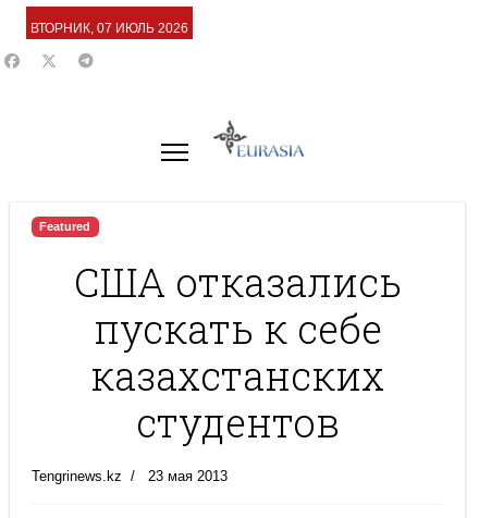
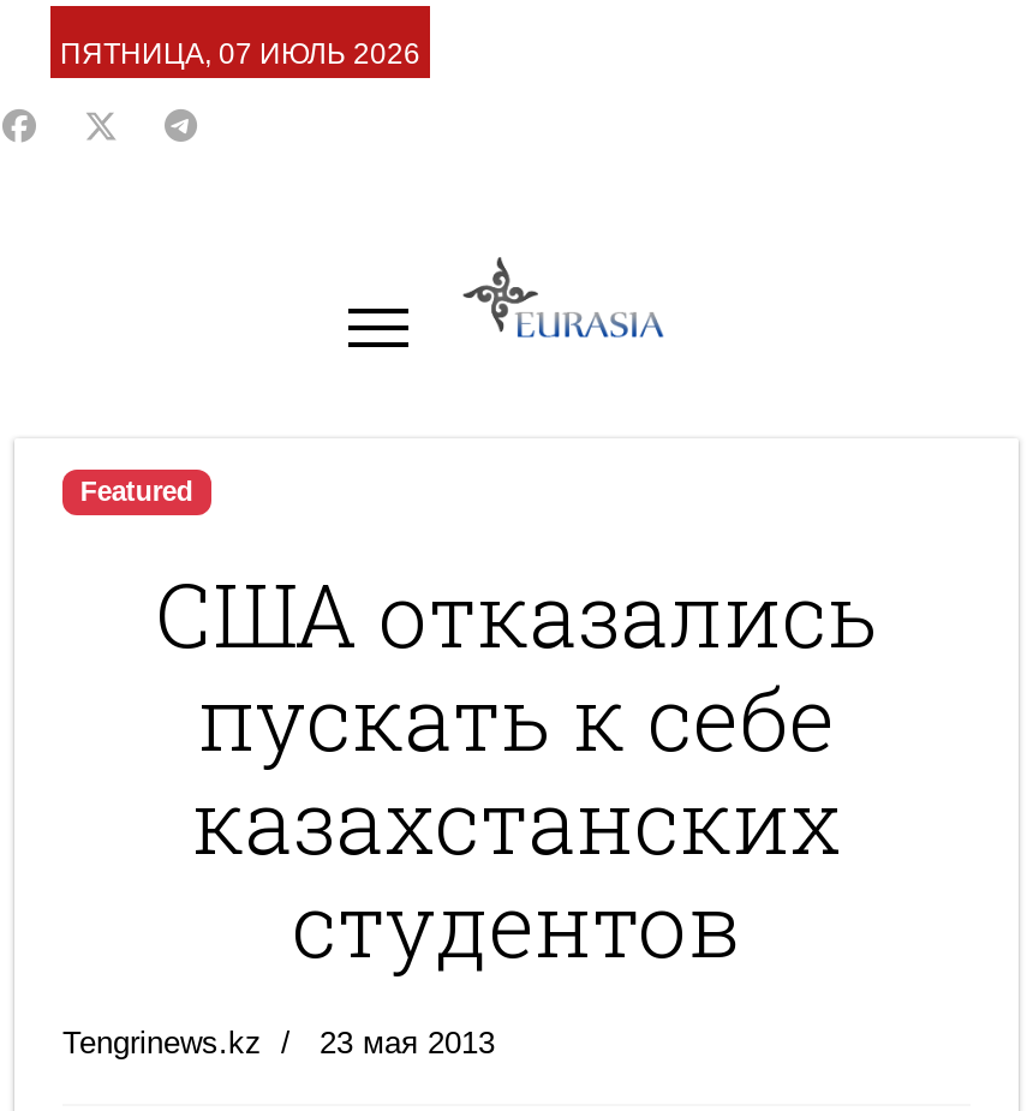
[30,21,188,36] ВТОРНИК, 07 ИЮЛЬ 2026 -> [60,37,420,71] ПЯТНИЦА, 07 ИЮЛЬ 2026

